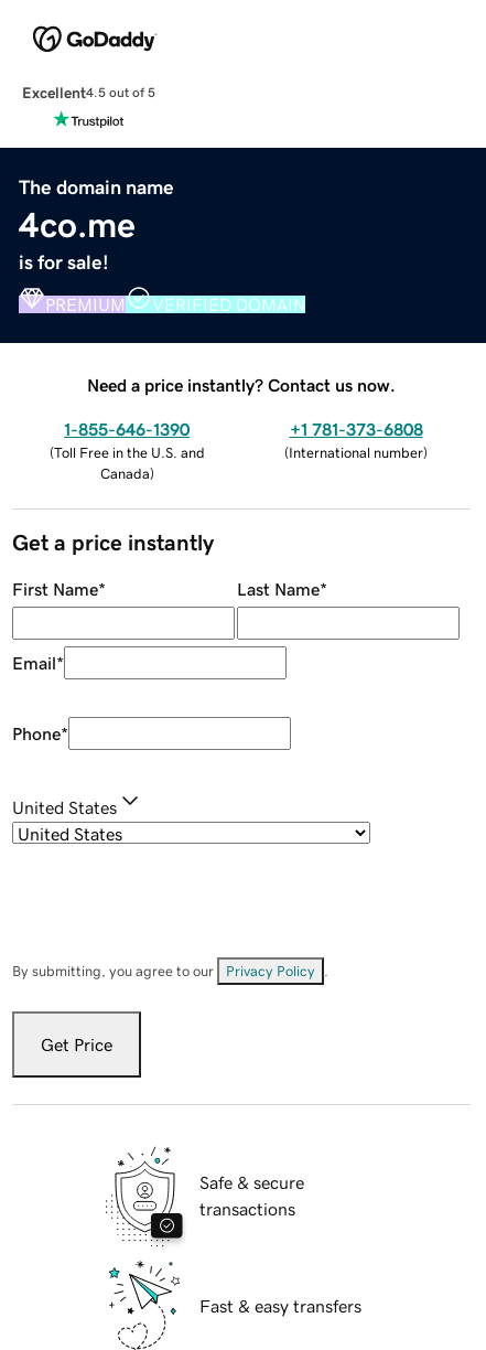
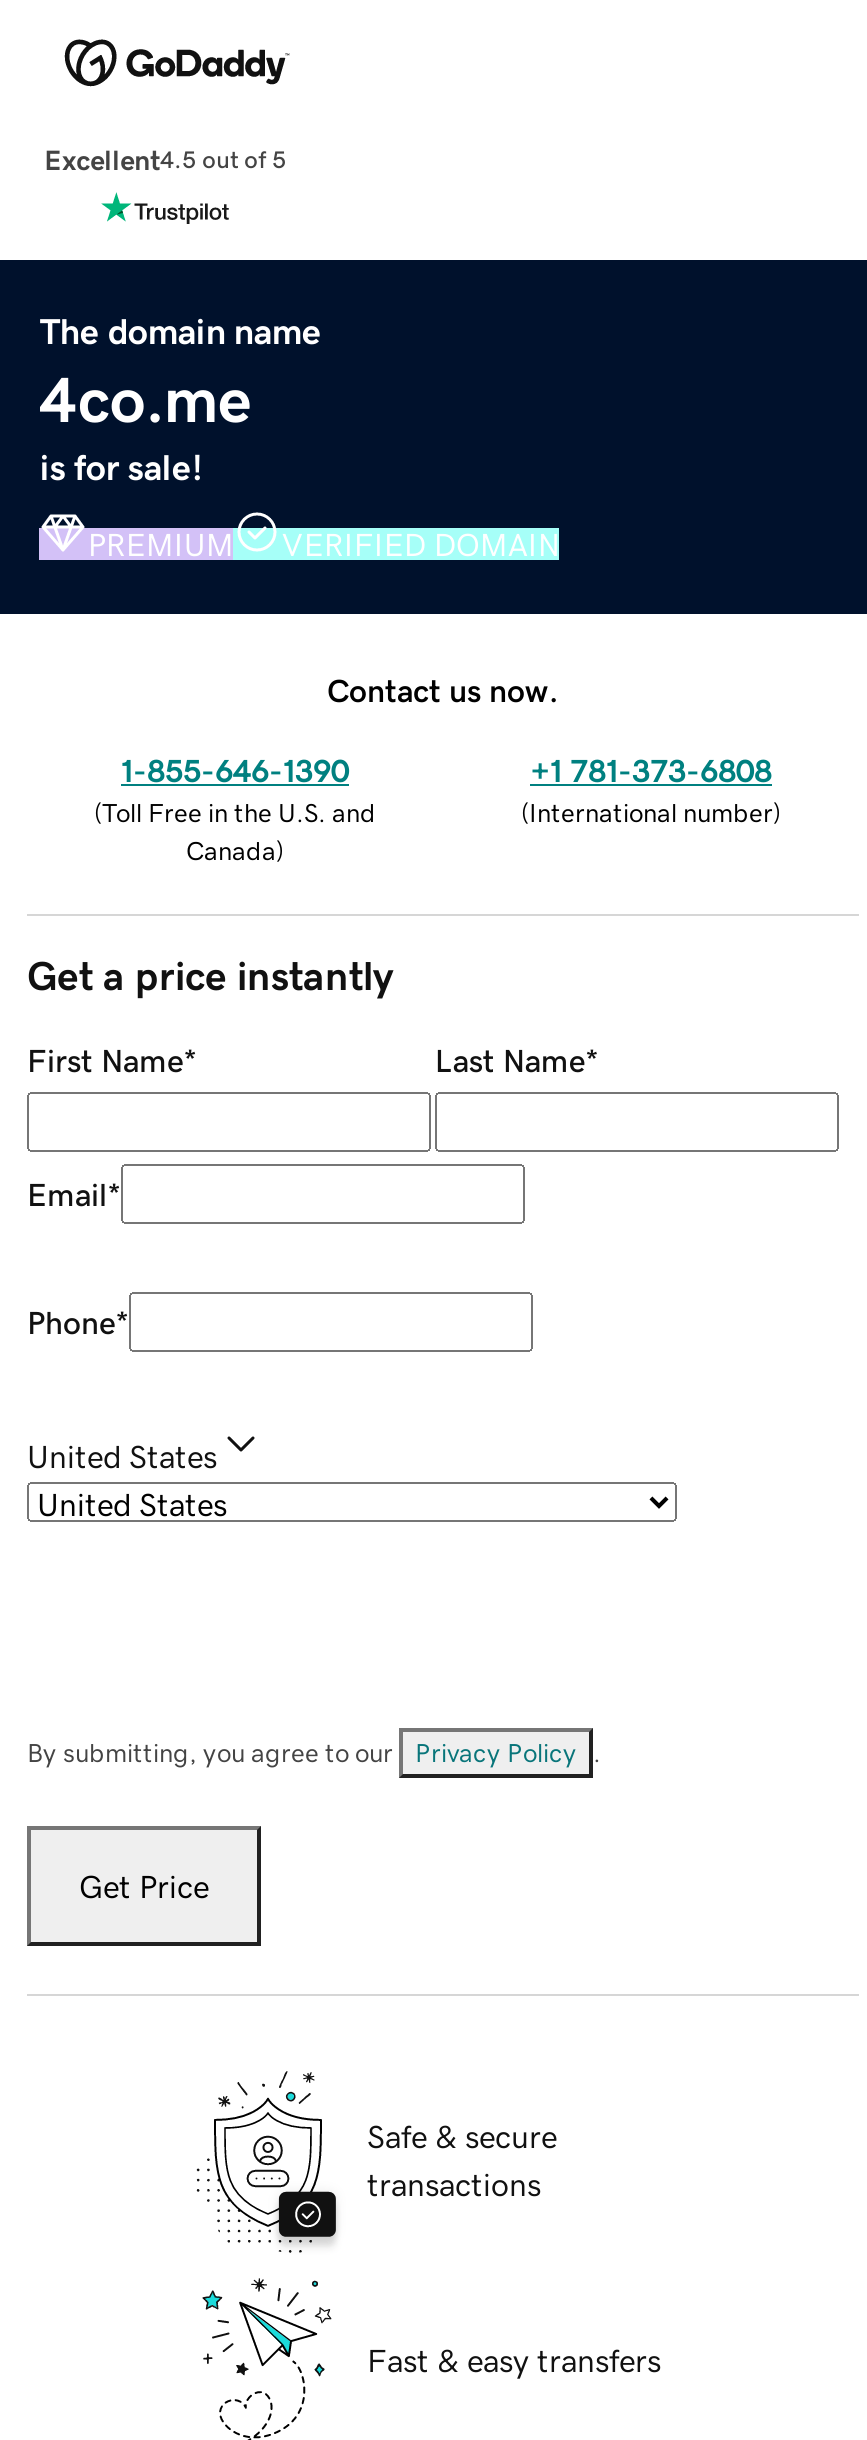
[87,376,396,393] Need a price instantly? Contact us now. -> [327,673,559,705] Contact us now.

